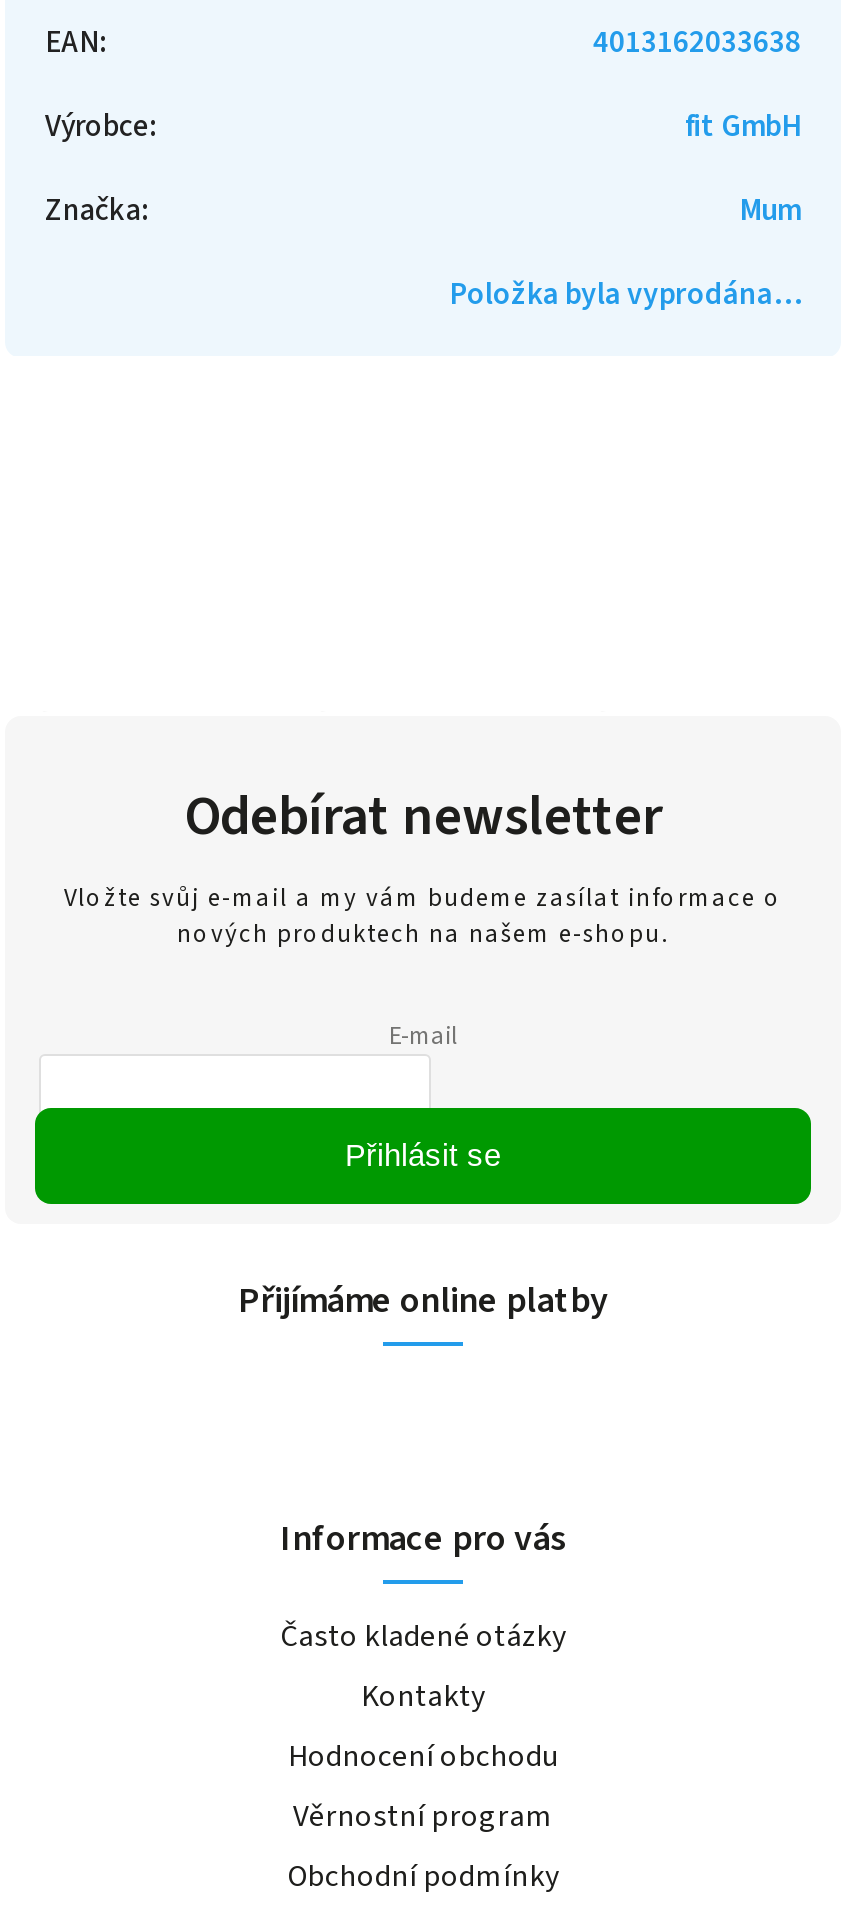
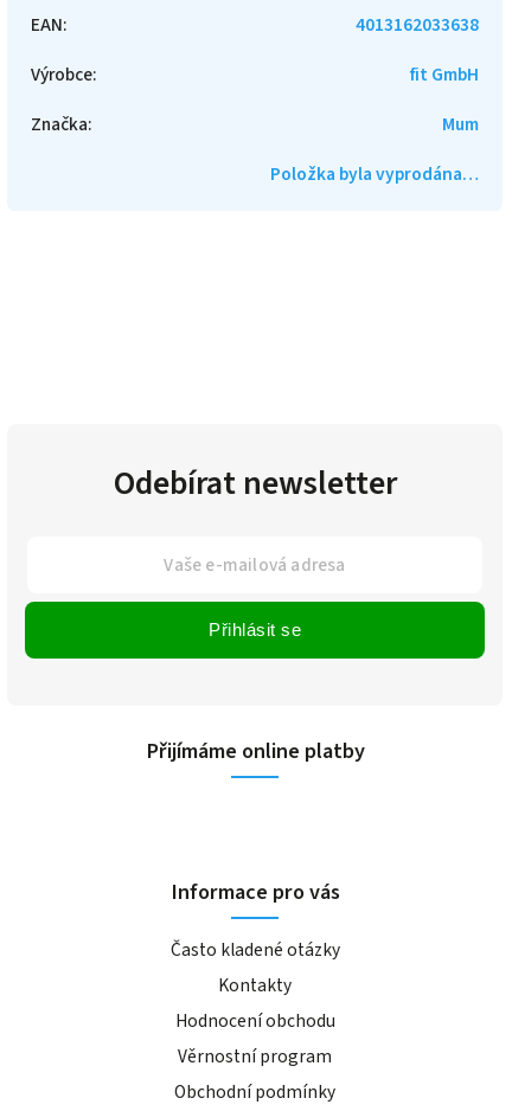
[64,880,782,1054] Vložte svůj e-mail a my vám budeme zasílat informace o | nových produktech na našem e-shopu. | E-mail -> none
moved [345,1138,501,1172] -> [209,619,301,639]: Přihlásit se

